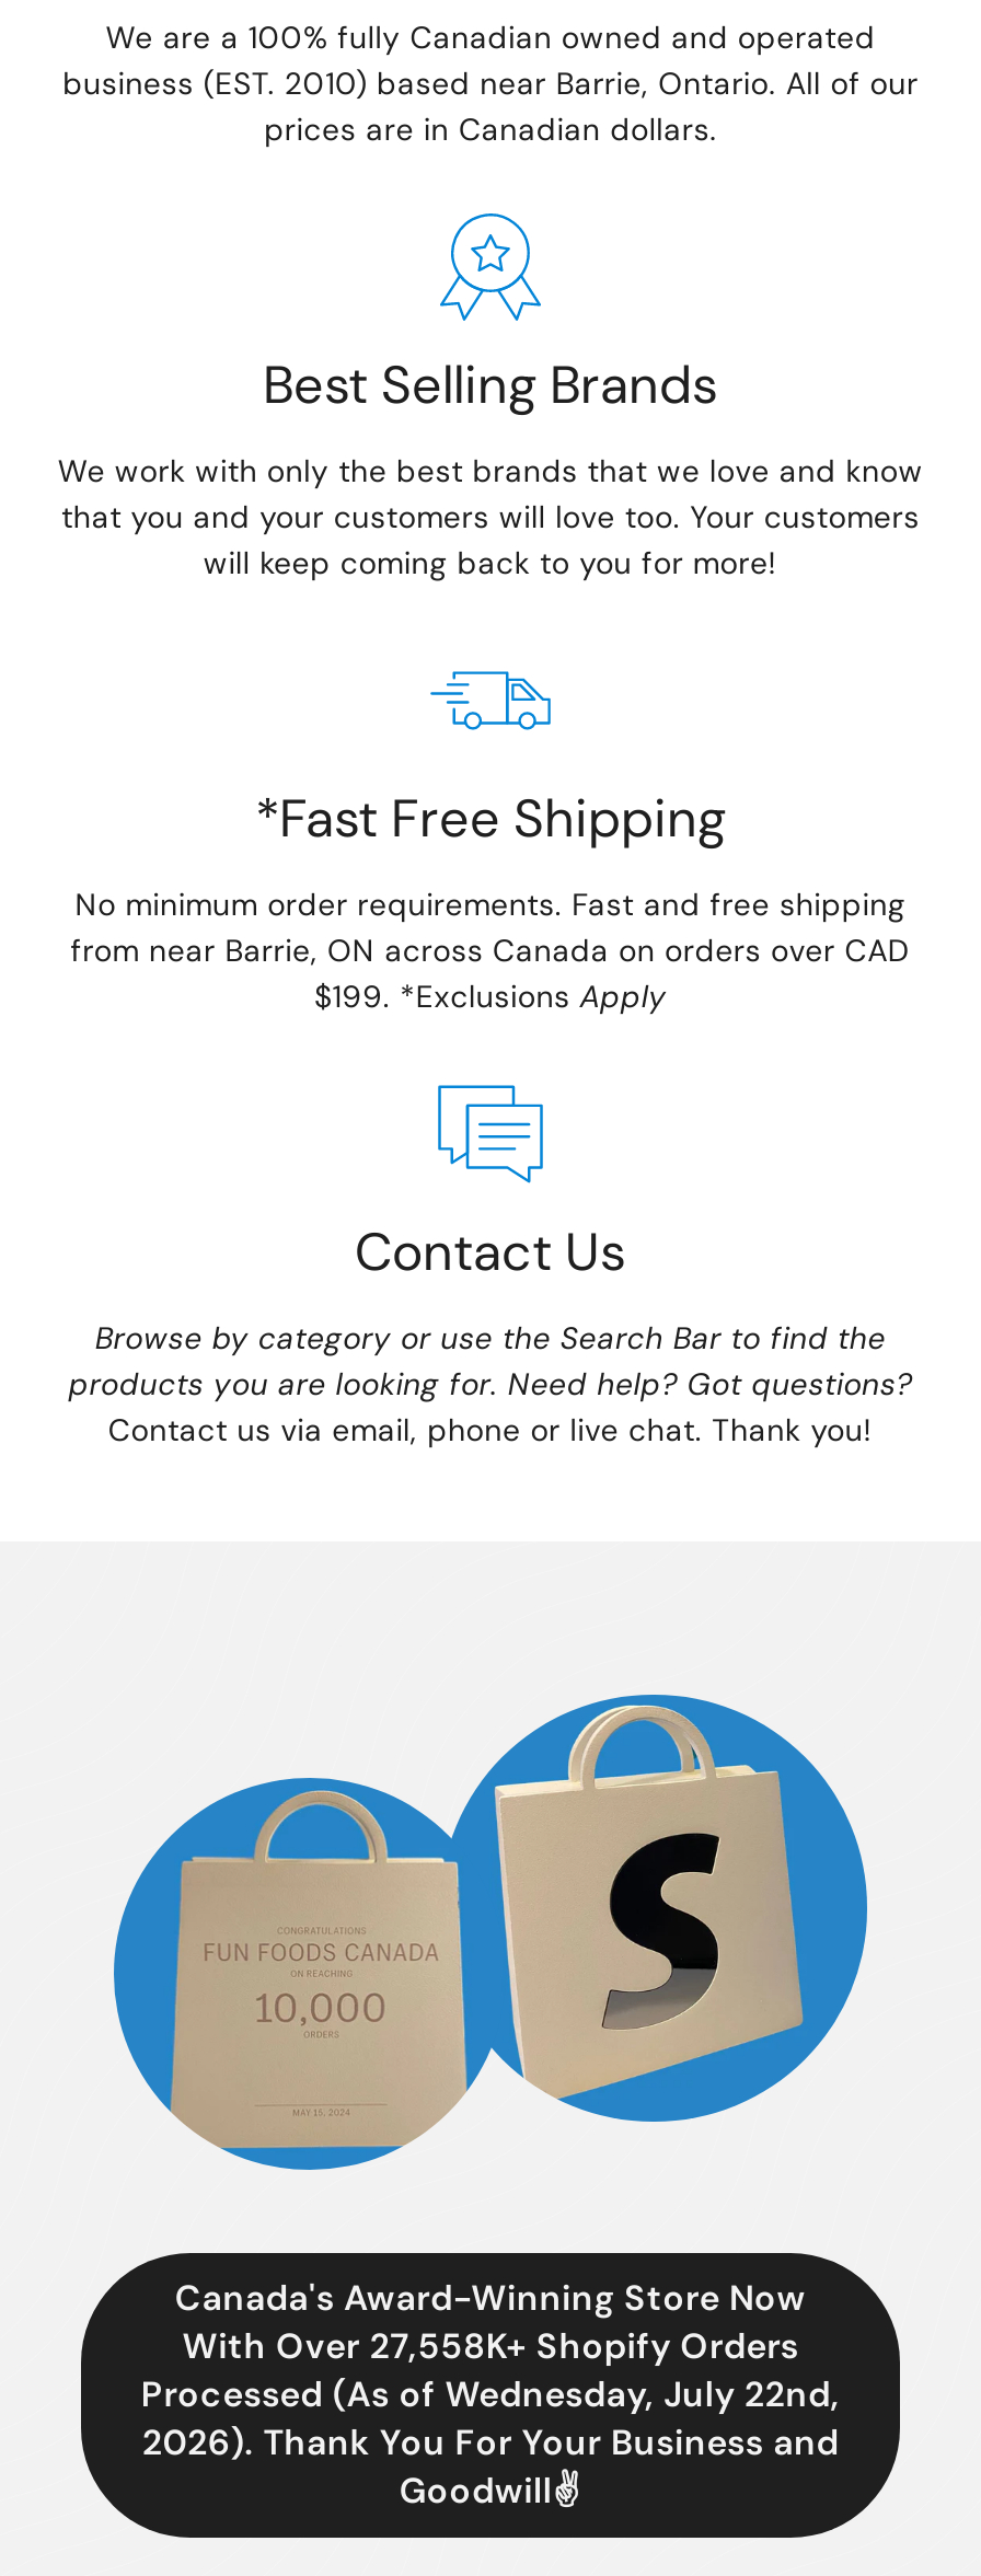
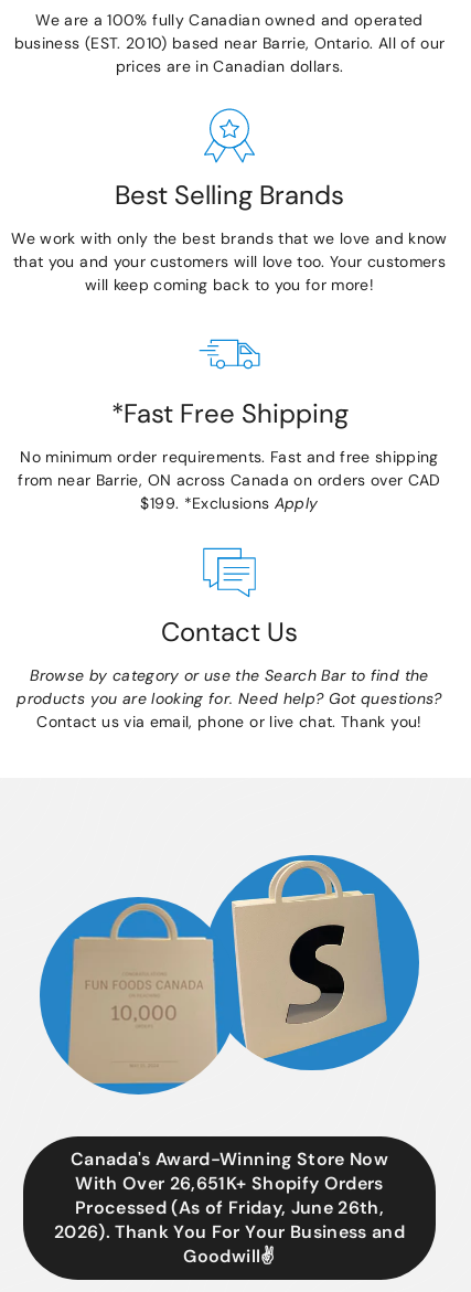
[182,2322,799,2368] With Over 27,558K+ Shopify Orders -> [75,1172,384,1195] With Over 26,651K+ Shopify Orders
[141,2370,840,2416] Processed (As of Wednesday, July 22nd, -> [75,1196,384,1219] Processed (As of Friday, June 26th,

